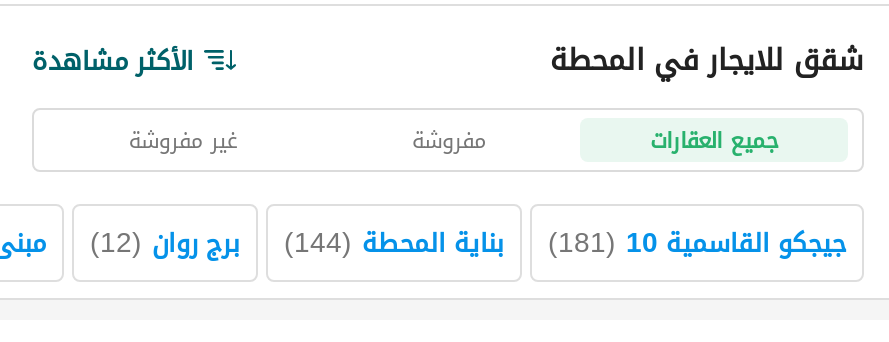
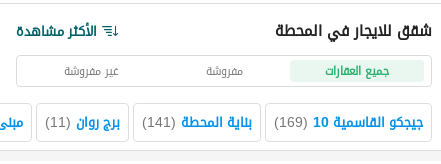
[90,216,240,270] برج روان (12) -> [45,109,120,136] برج روان (11)
[284,216,504,270] بناية المحطة (144) -> [142,109,252,136] بناية المحطة (141)
[558,216,606,270] 181 -> [279,109,303,136] 169

